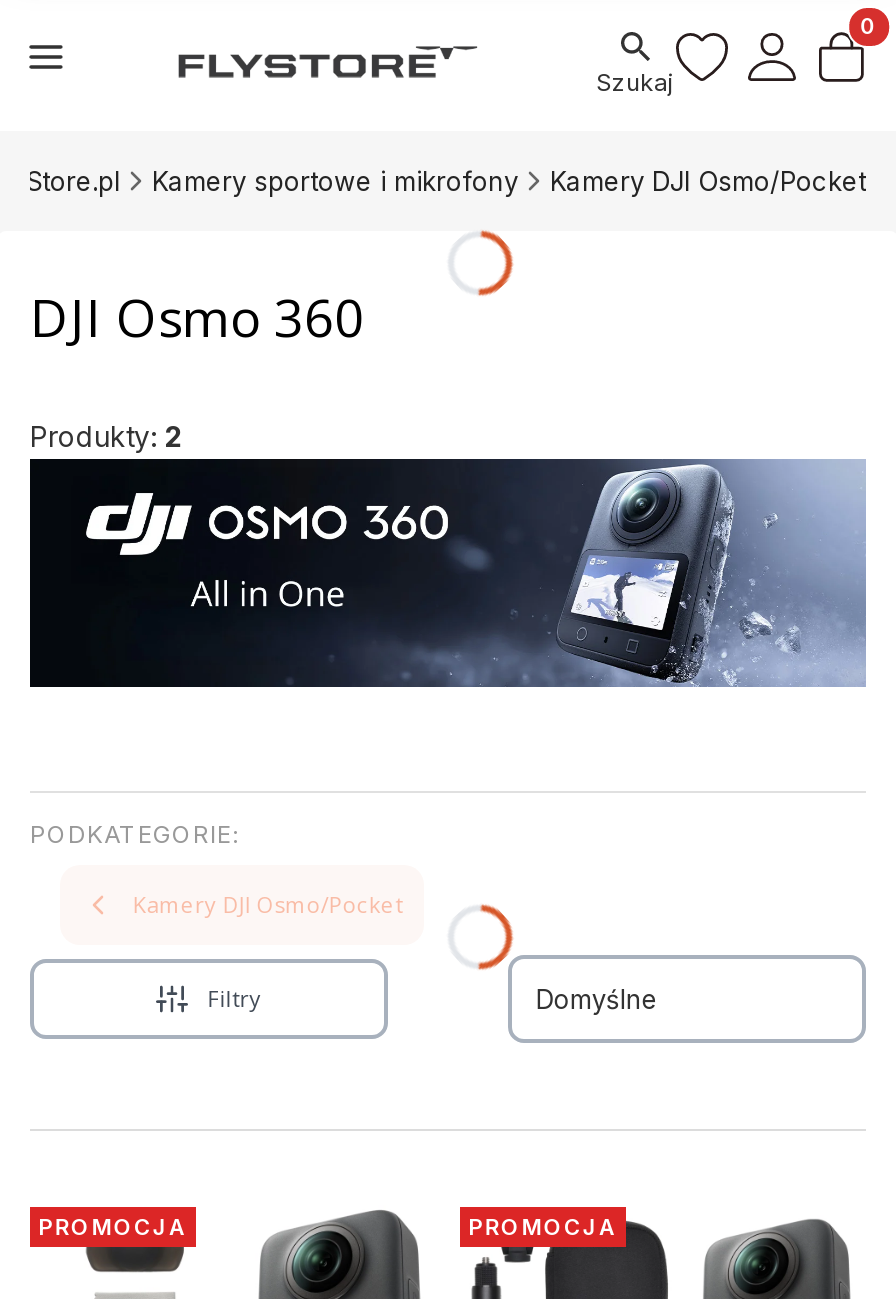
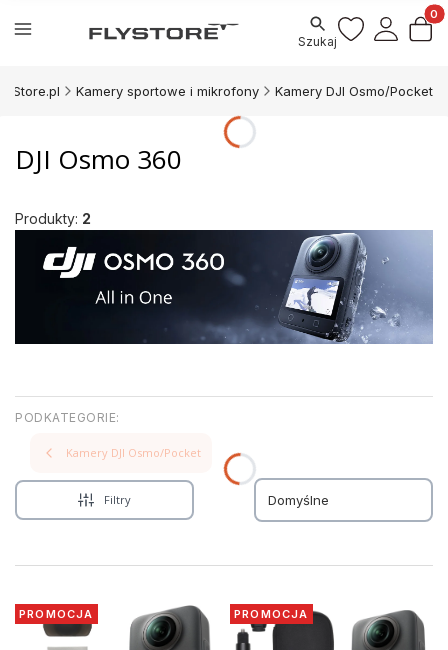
[448,231,514,297] [image] -> [223,115,256,148] [image]
[448,905,514,971] [image] -> [223,452,256,485] [image]

